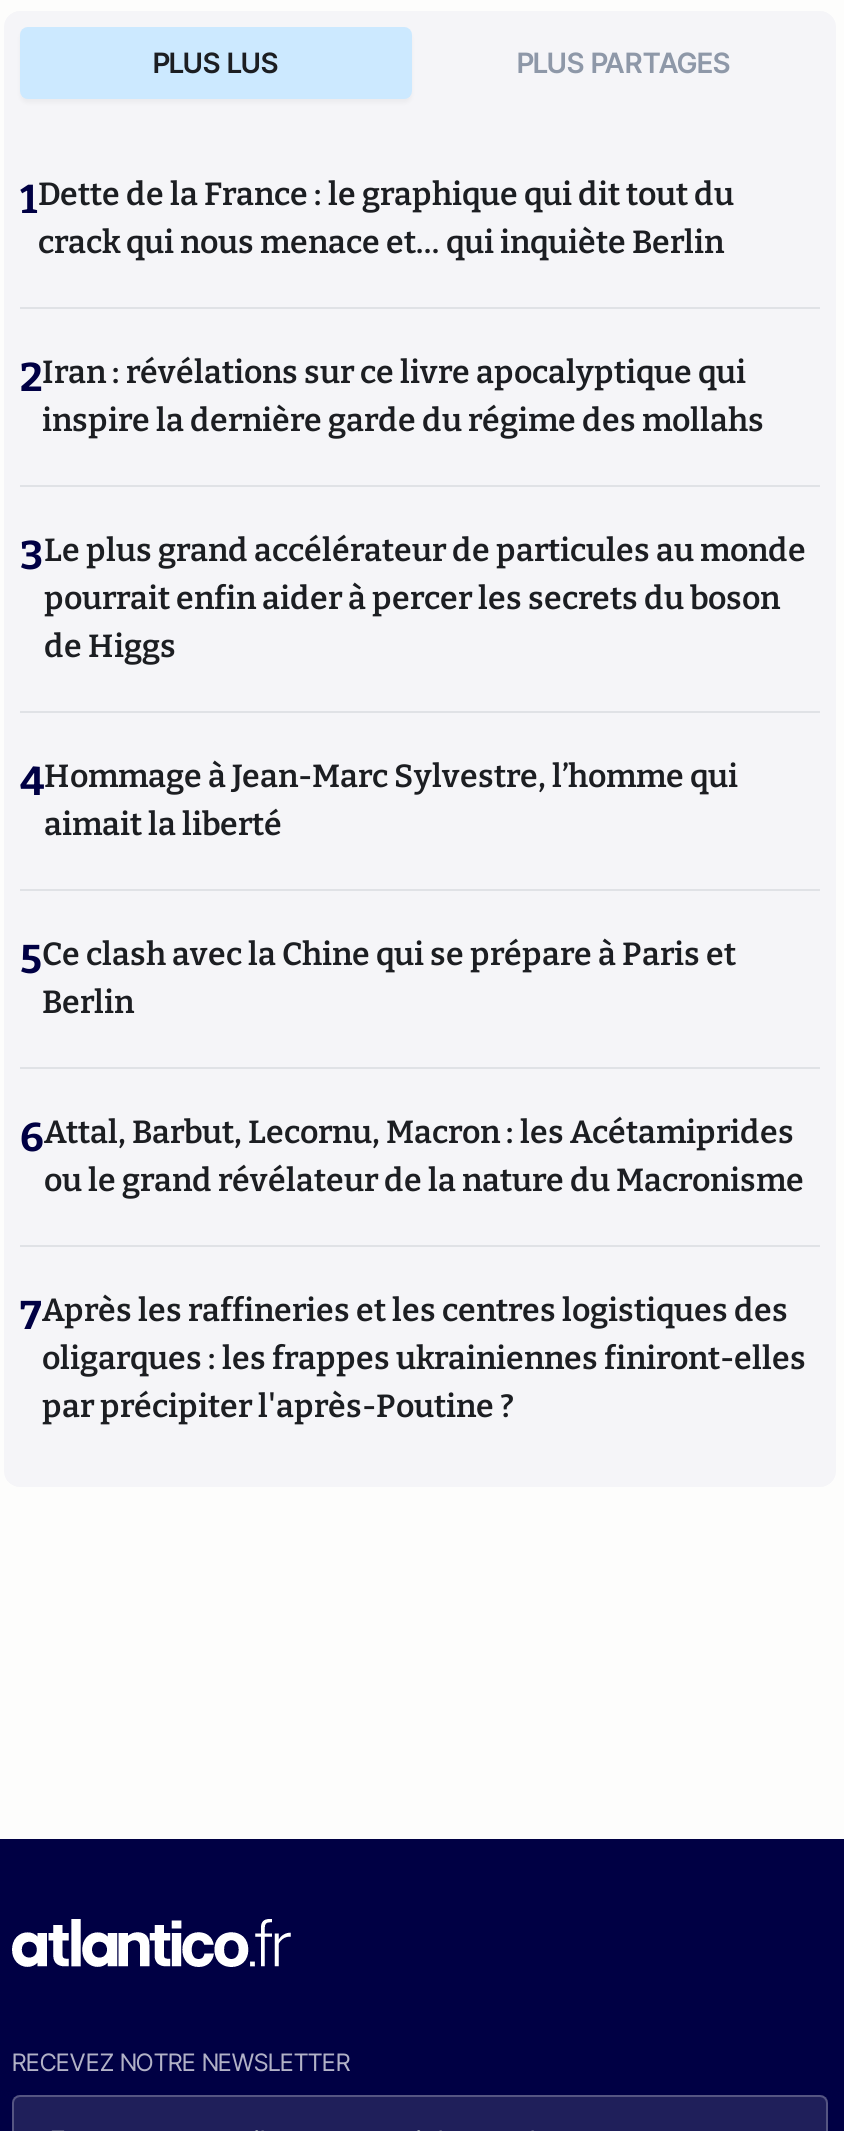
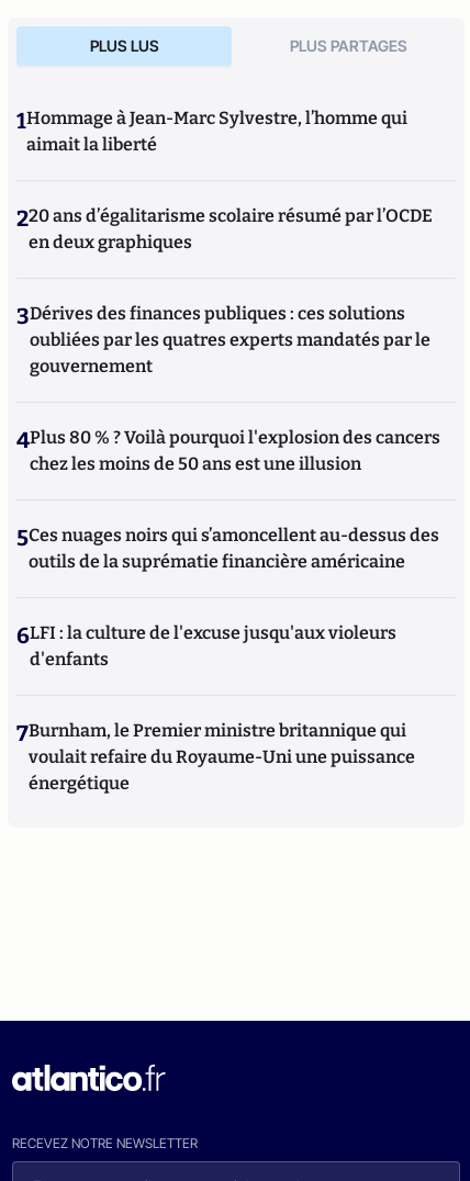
[20,175,806,805] 1Dette de la France : le graphique qui dit tout du | crack qui nous menace et… qui inquiète Berlin | 2Iran : révélations sur ce livre apocalyptique qui | inspire la dernière garde du régime des mollahs | 3Le plus grand accélérateur de particules au monde | pourrait enfin aider à percer les secrets du boson | de Higgs | 4Hommage à Jean-Marc Sylvestre, l’homme qui -> [16,108,407,134] 1Hommage à Jean-Marc Sylvestre, l’homme qui
moved [44,805,282,843] -> [26,134,157,155]: aimait la liberté
[20,935,806,1425] 5Ce clash avec la Chine qui se prépare à Paris et | Berlin | 6Attal, Barbut, Lecornu, Macron : les Acétamiprides | ou le grand révélateur de la nature du Macronisme | 7Après les raffineries et les centres logistiques des | oligarques : les frappes ukrainiennes finiront-elles | par précipiter l'après-Poutine ? -> [16,205,440,794] 220 ans d’égalitarisme scolaire résumé par l’OCDE | en deux graphiques | 3Dérives des finances publiques : ces solutions | oubliées par les quatres experts mandatés par le | gouvernement | 4Plus 80 % ? Voilà pourquoi l'explosion des cancers | chez les moins de 50 ans est une illusion | 5Ces nuages noirs qui s’amoncellent au-dessus des | outils de la suprématie financière américaine | 6LFI : la culture de l'excuse jusqu'aux violeurs | d'enfants | 7Burnham, le Premier ministre britannique qui | voulait refaire du Royaume-Uni une puissance | énergétique

